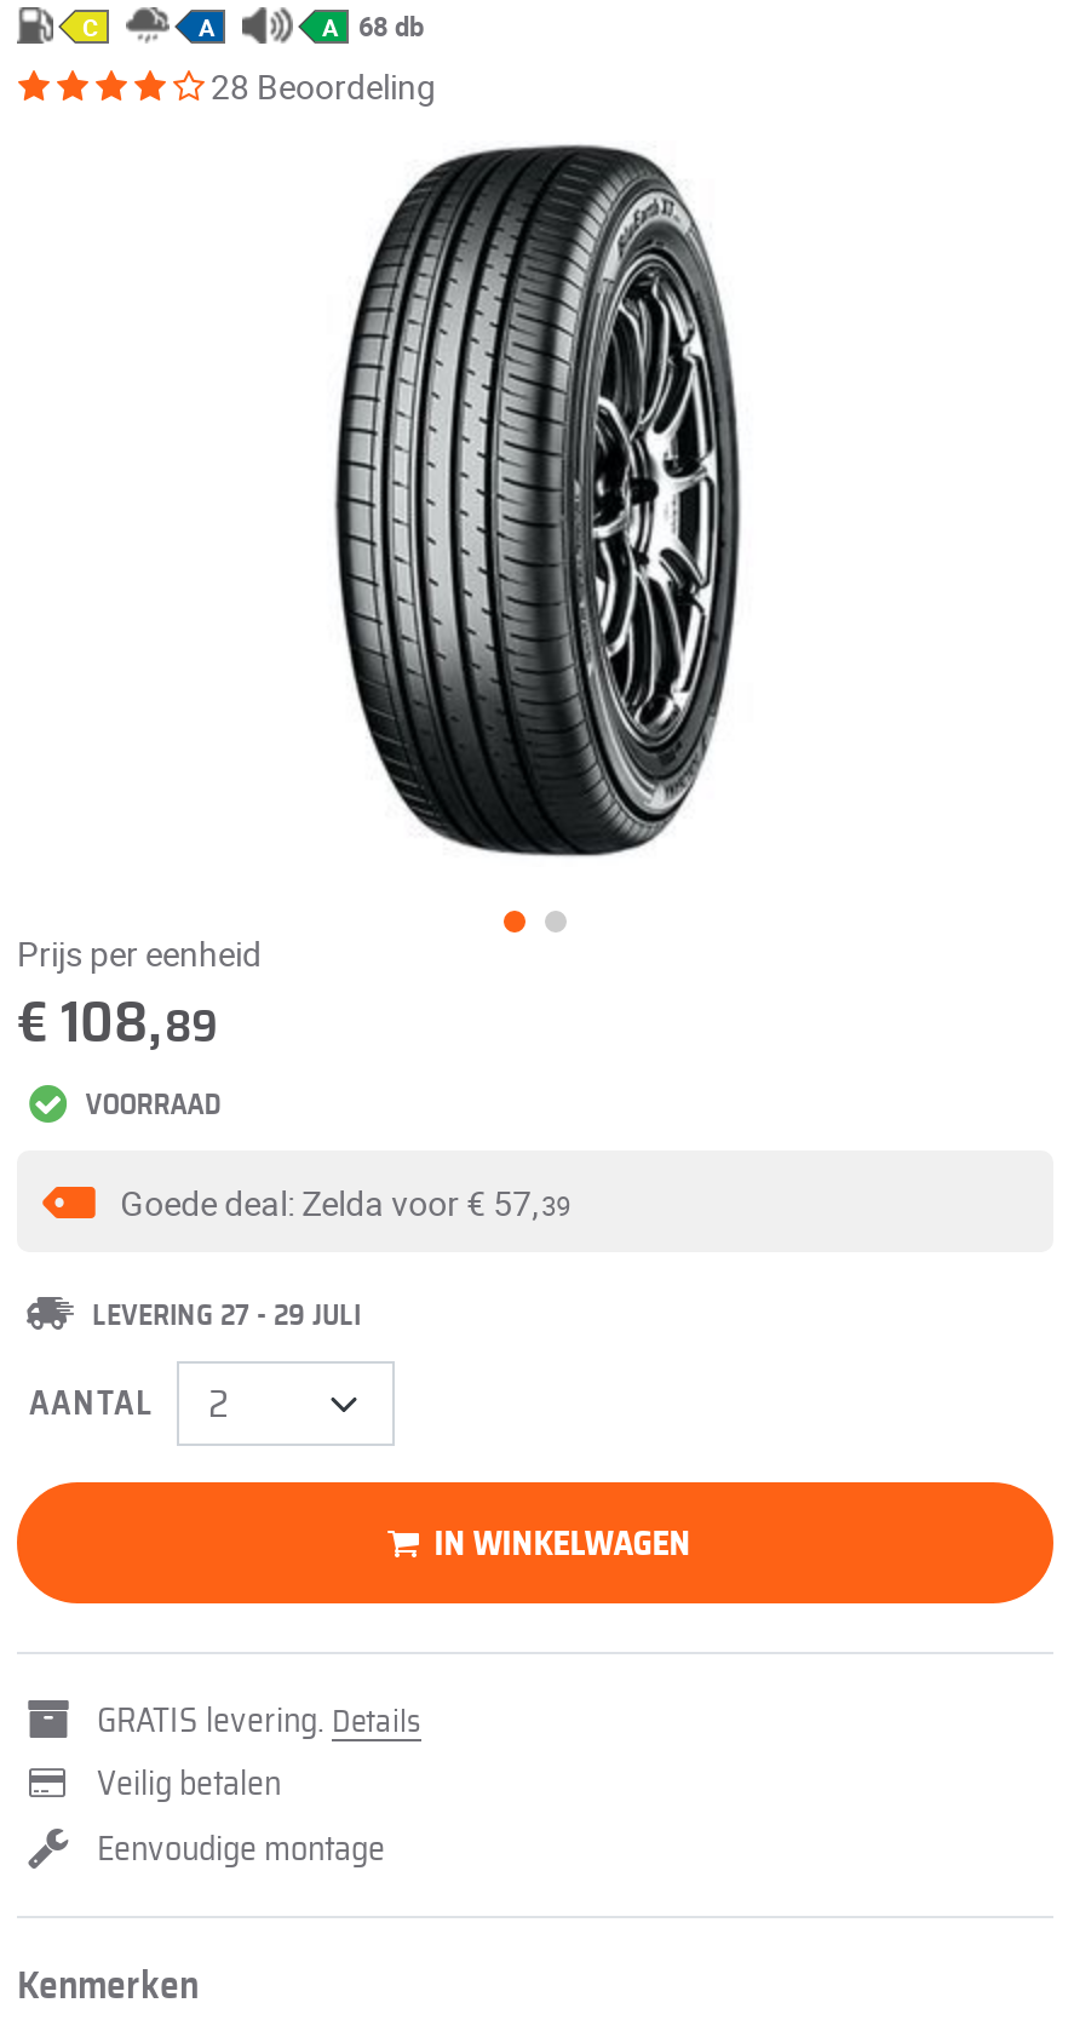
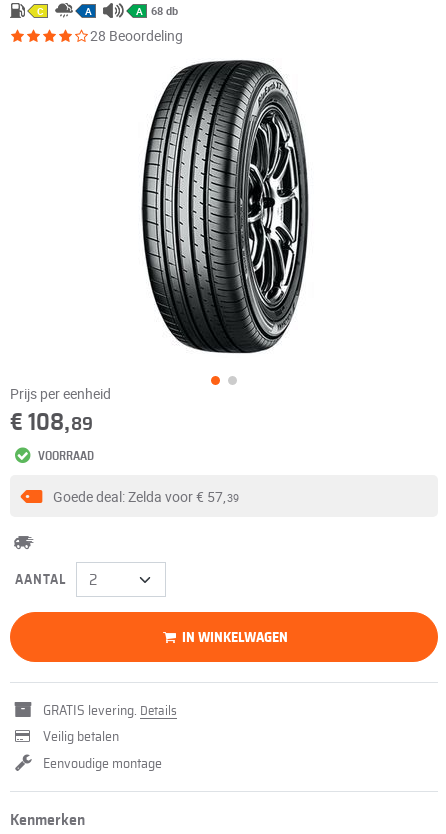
[92,1302,361,1331] LEVERING 27 - 29 JULI -> none

